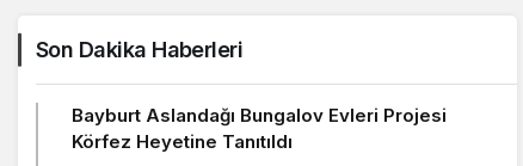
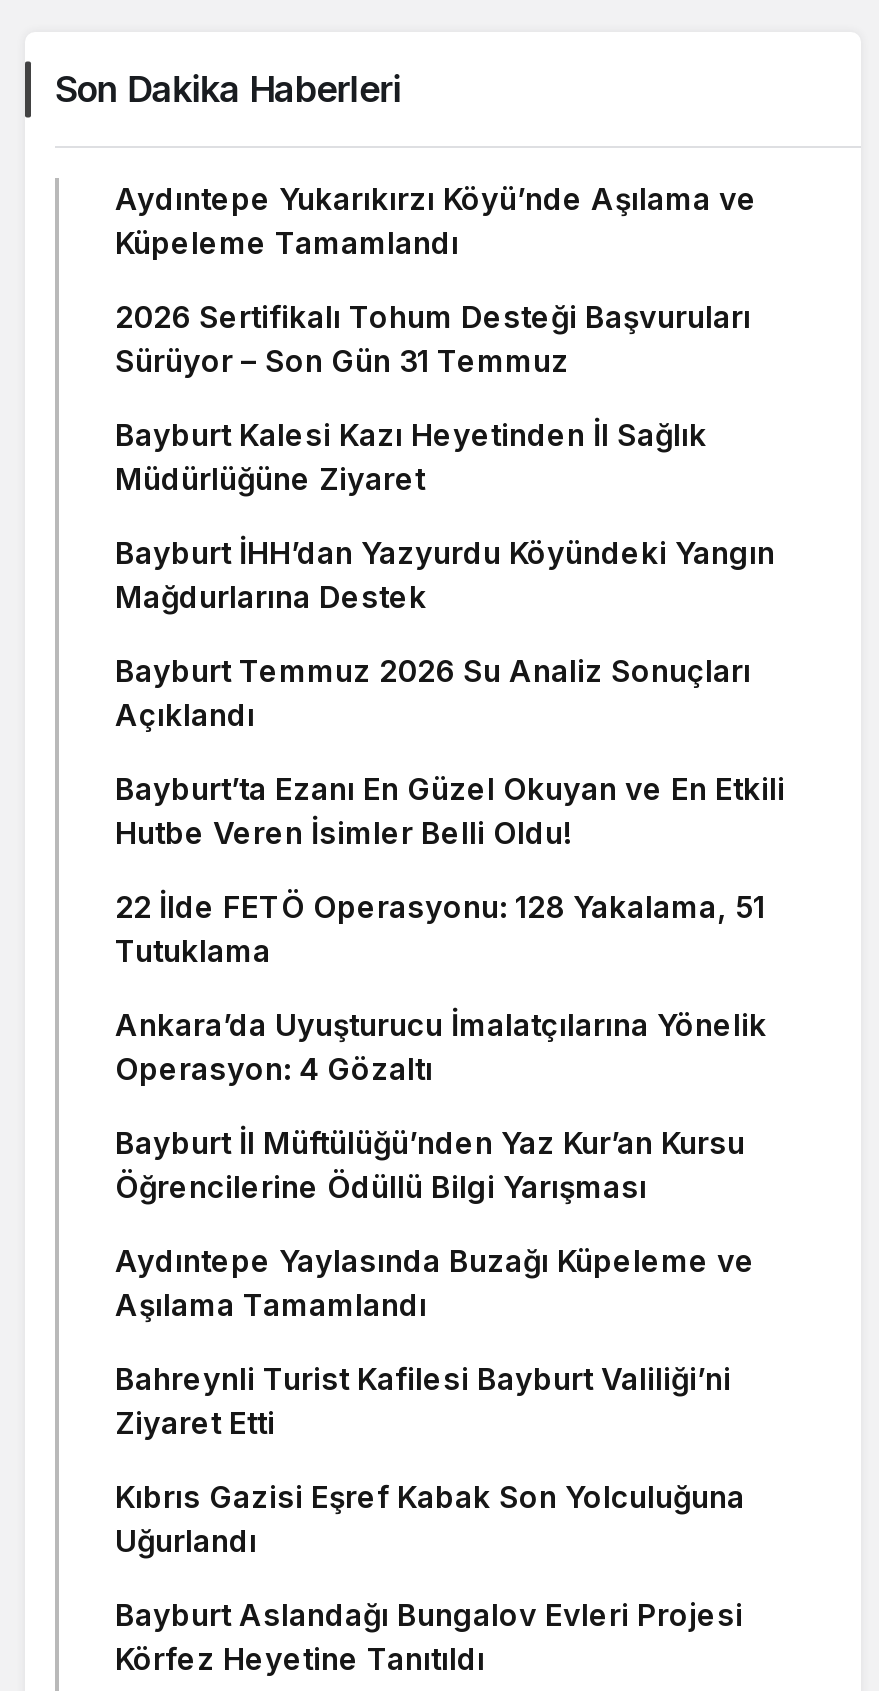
none -> [115,181,785,1561] Aydıntepe Yukarıkırzı Köyü’nde Aşılama ve | Küpeleme Tamamlandı | 2026 Sertifikalı Tohum Desteği Başvuruları | Sürüyor – Son Gün 31 Temmuz | Bayburt Kalesi Kazı Heyetinden İl Sağlık | Müdürlüğüne Ziyaret | Bayburt İHH’dan Yazyurdu Köyündeki Yangın | Mağdurlarına Destek | Bayburt Temmuz 2026 Su Analiz Sonuçları | Açıklandı | Bayburt’ta Ezanı En Güzel Okuyan ve En Etkili | Hutbe Veren İsimler Belli Oldu! | 22 İlde FETÖ Operasyonu: 128 Yakalama, 51 | Tutuklama | Ankara’da Uyuşturucu İmalatçılarına Yönelik | Operasyon: 4 Gözaltı | Bayburt İl Müftülüğü’nden Yaz Kur’an Kursu | Öğrencilerine Ödüllü Bilgi Yarışması | Aydıntepe Yaylasında Buzağı Küpeleme ve | Aşılama Tamamlandı | Bahreynli Turist Kafilesi Bayburt Valiliği’ni | Ziyaret Etti | Kıbrıs Gazisi Eşref Kabak Son Yolculuğuna | Uğurlandı

